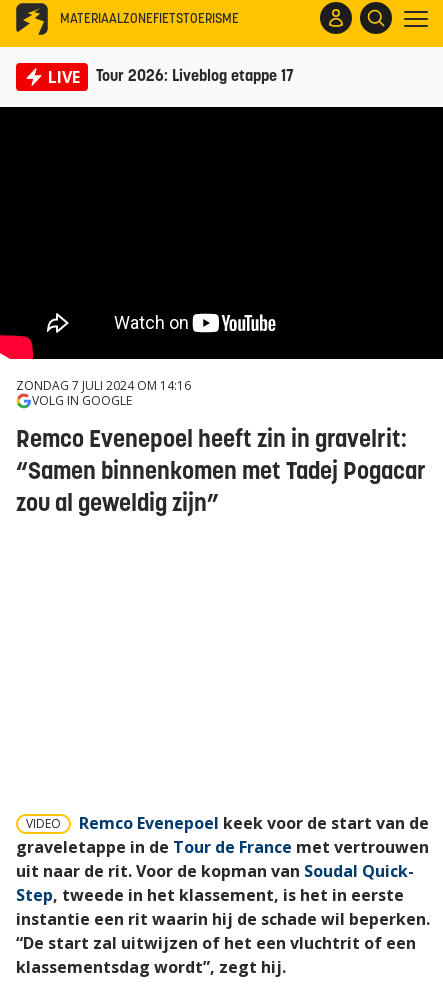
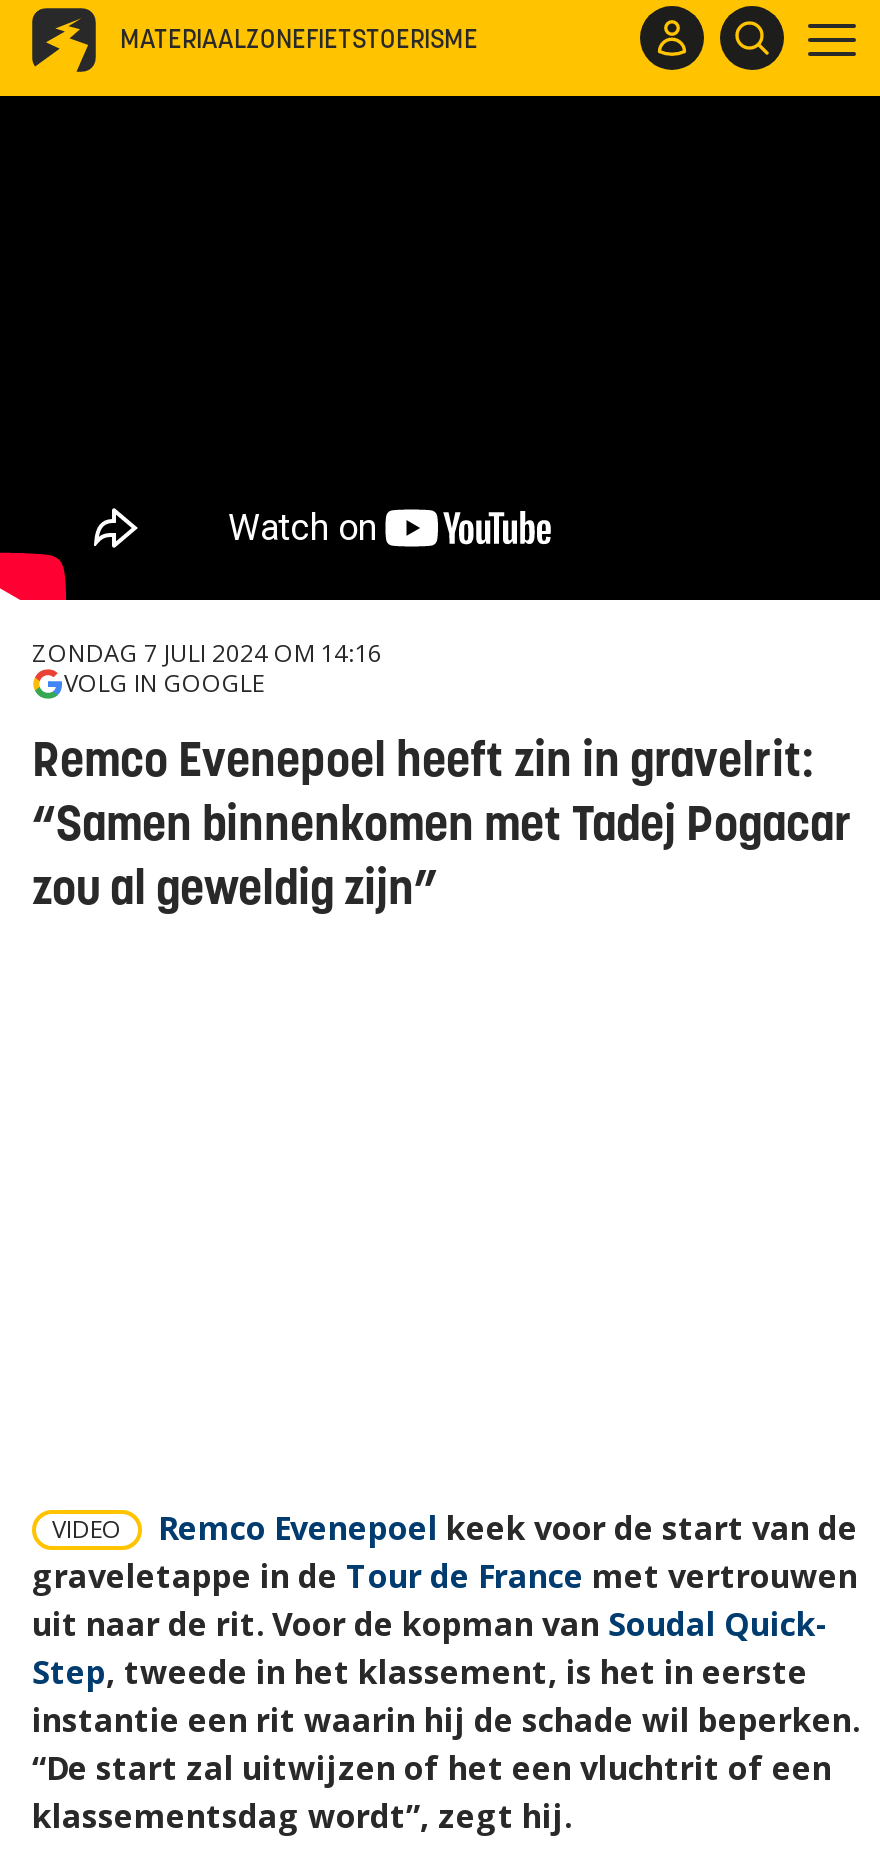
[48,66,294,88] LIVE | Tour 2026: Liveblog etappe 17 -> none

